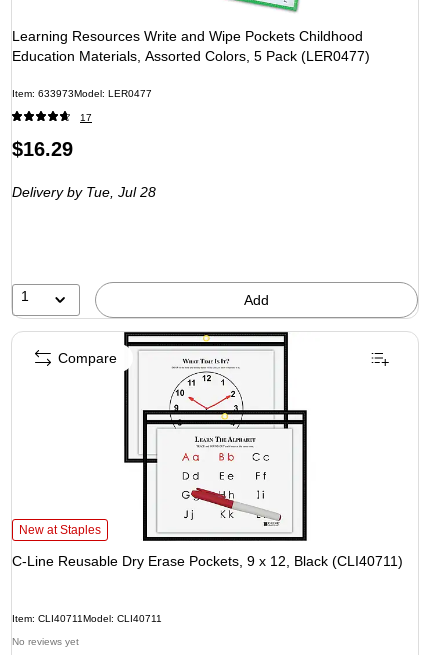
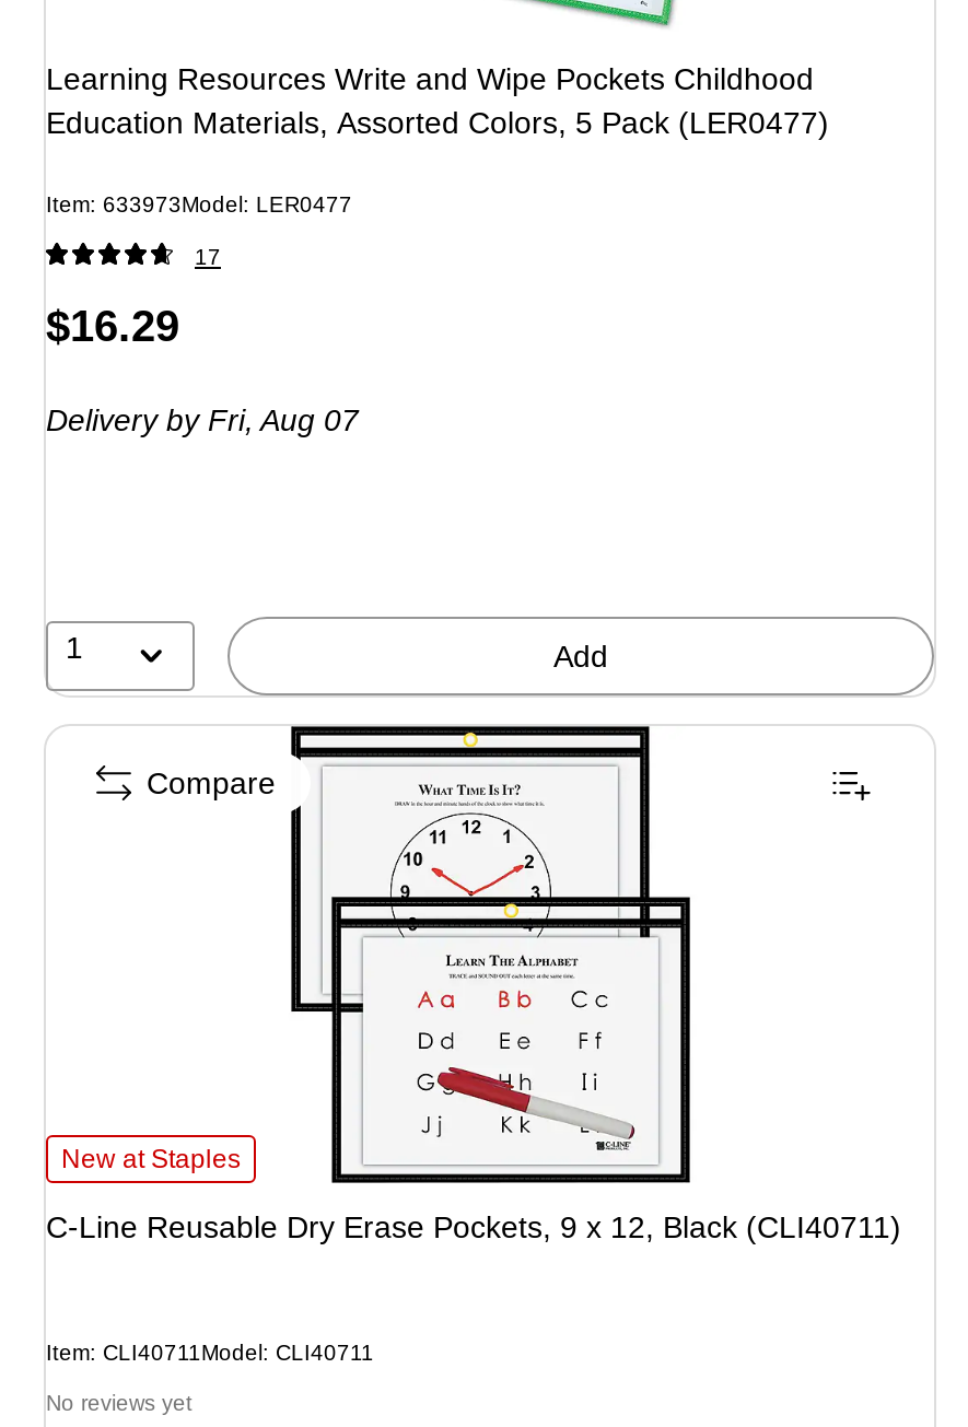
[12,184,156,200] Delivery by Tue, Jul 28 -> [46,402,359,437] Delivery by Fri, Aug 07

